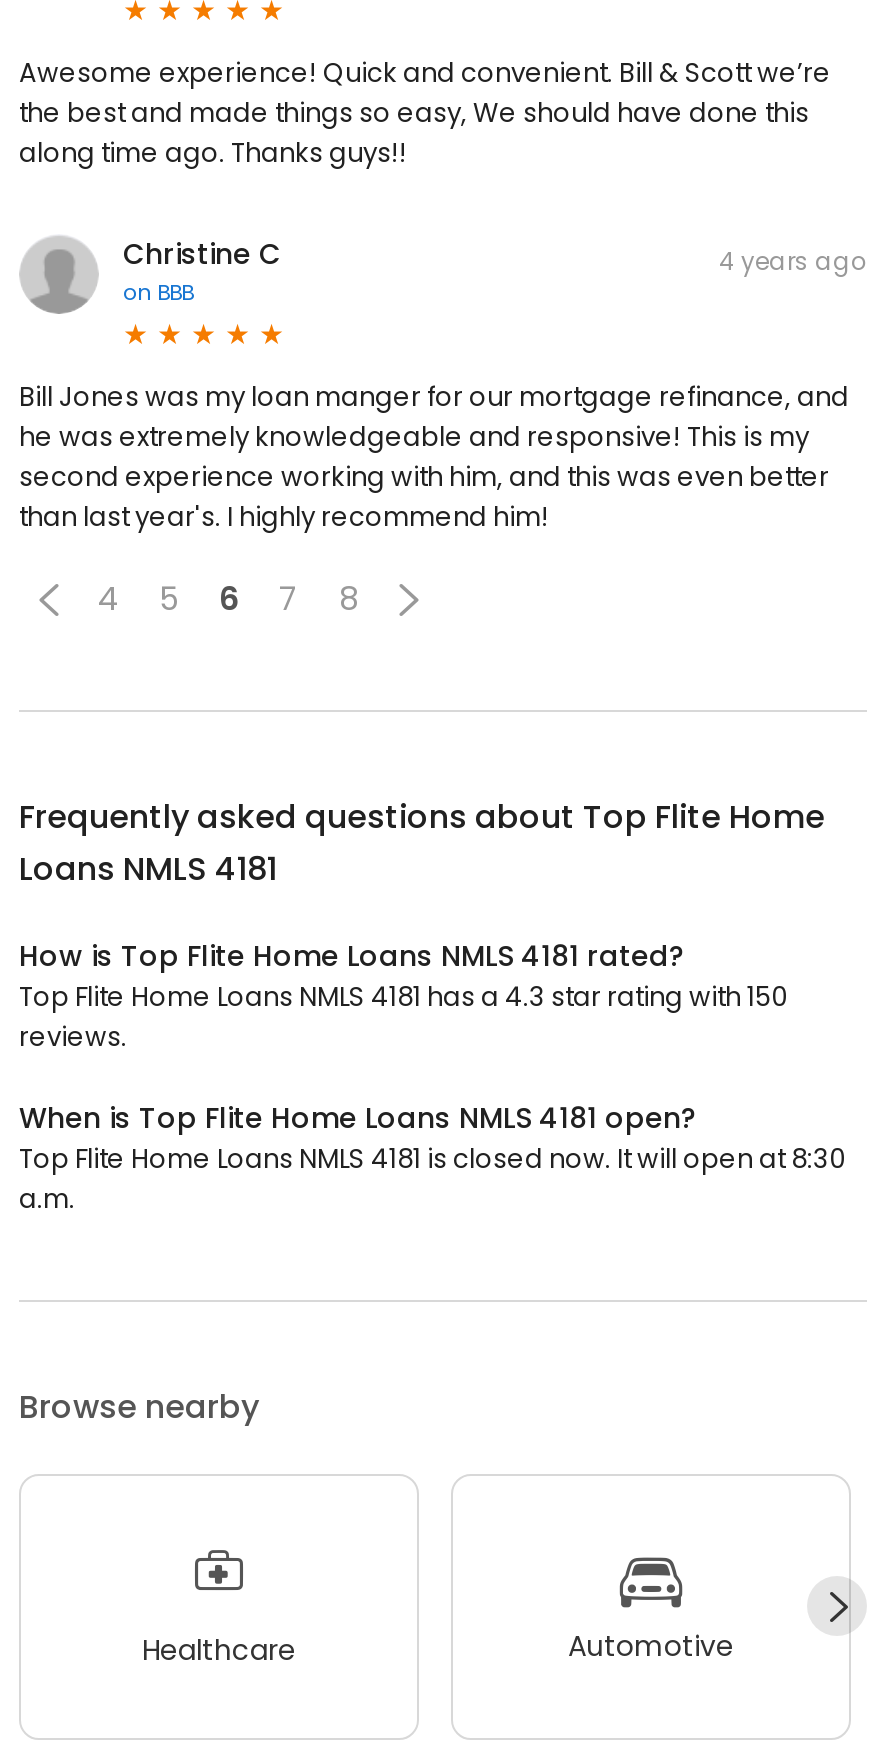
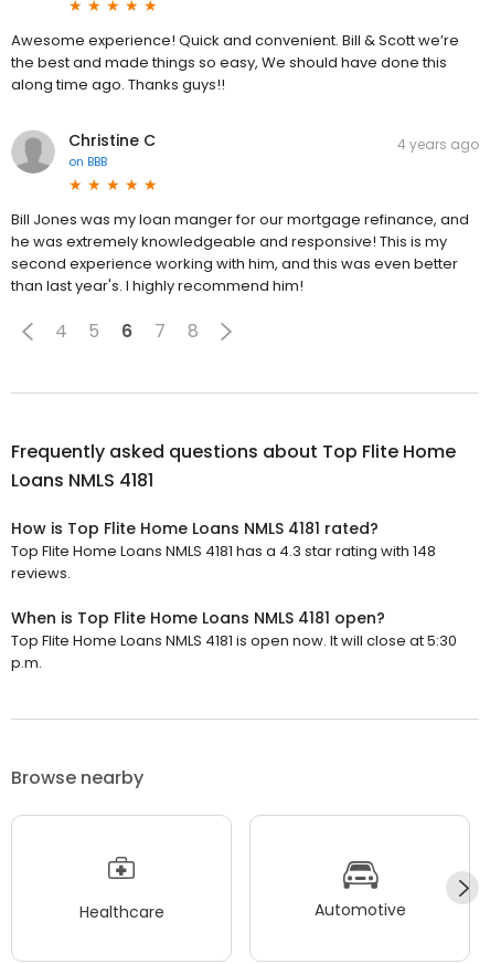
[19,978,787,1016] Top Flite Home Loans NMLS 4181 has a 4.3 star rating with 150 -> [11,540,436,561] Top Flite Home Loans NMLS 4181 has a 4.3 star rating with 148
[19,1140,845,1218] Top Flite Home Loans NMLS 4181 is closed now. It will open at 8:30 | a.m. -> [11,630,457,673] Top Flite Home Loans NMLS 4181 is open now. It will close at 5:30 | p.m.

